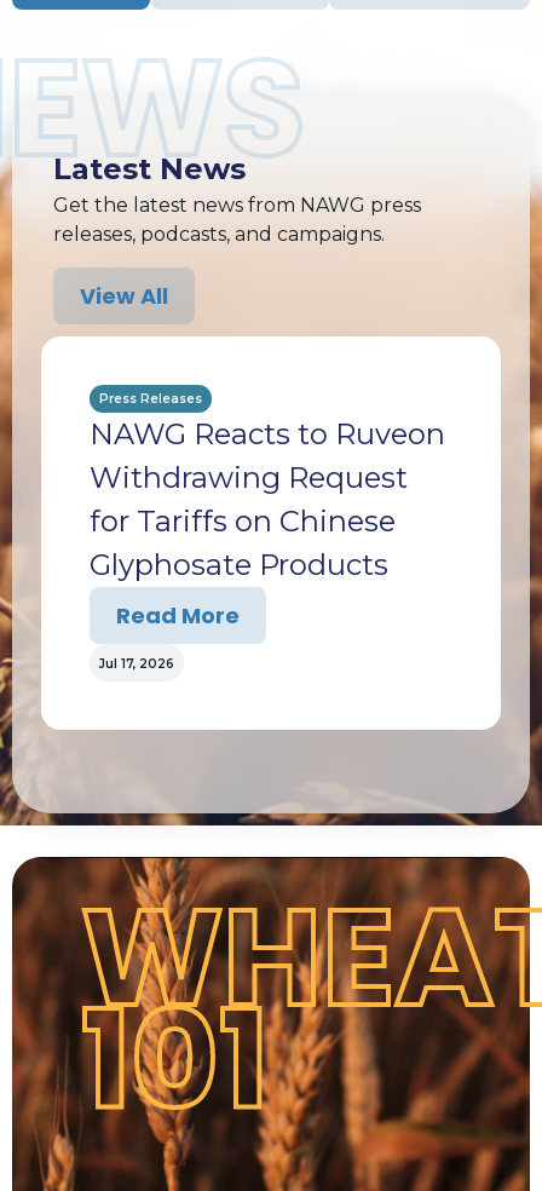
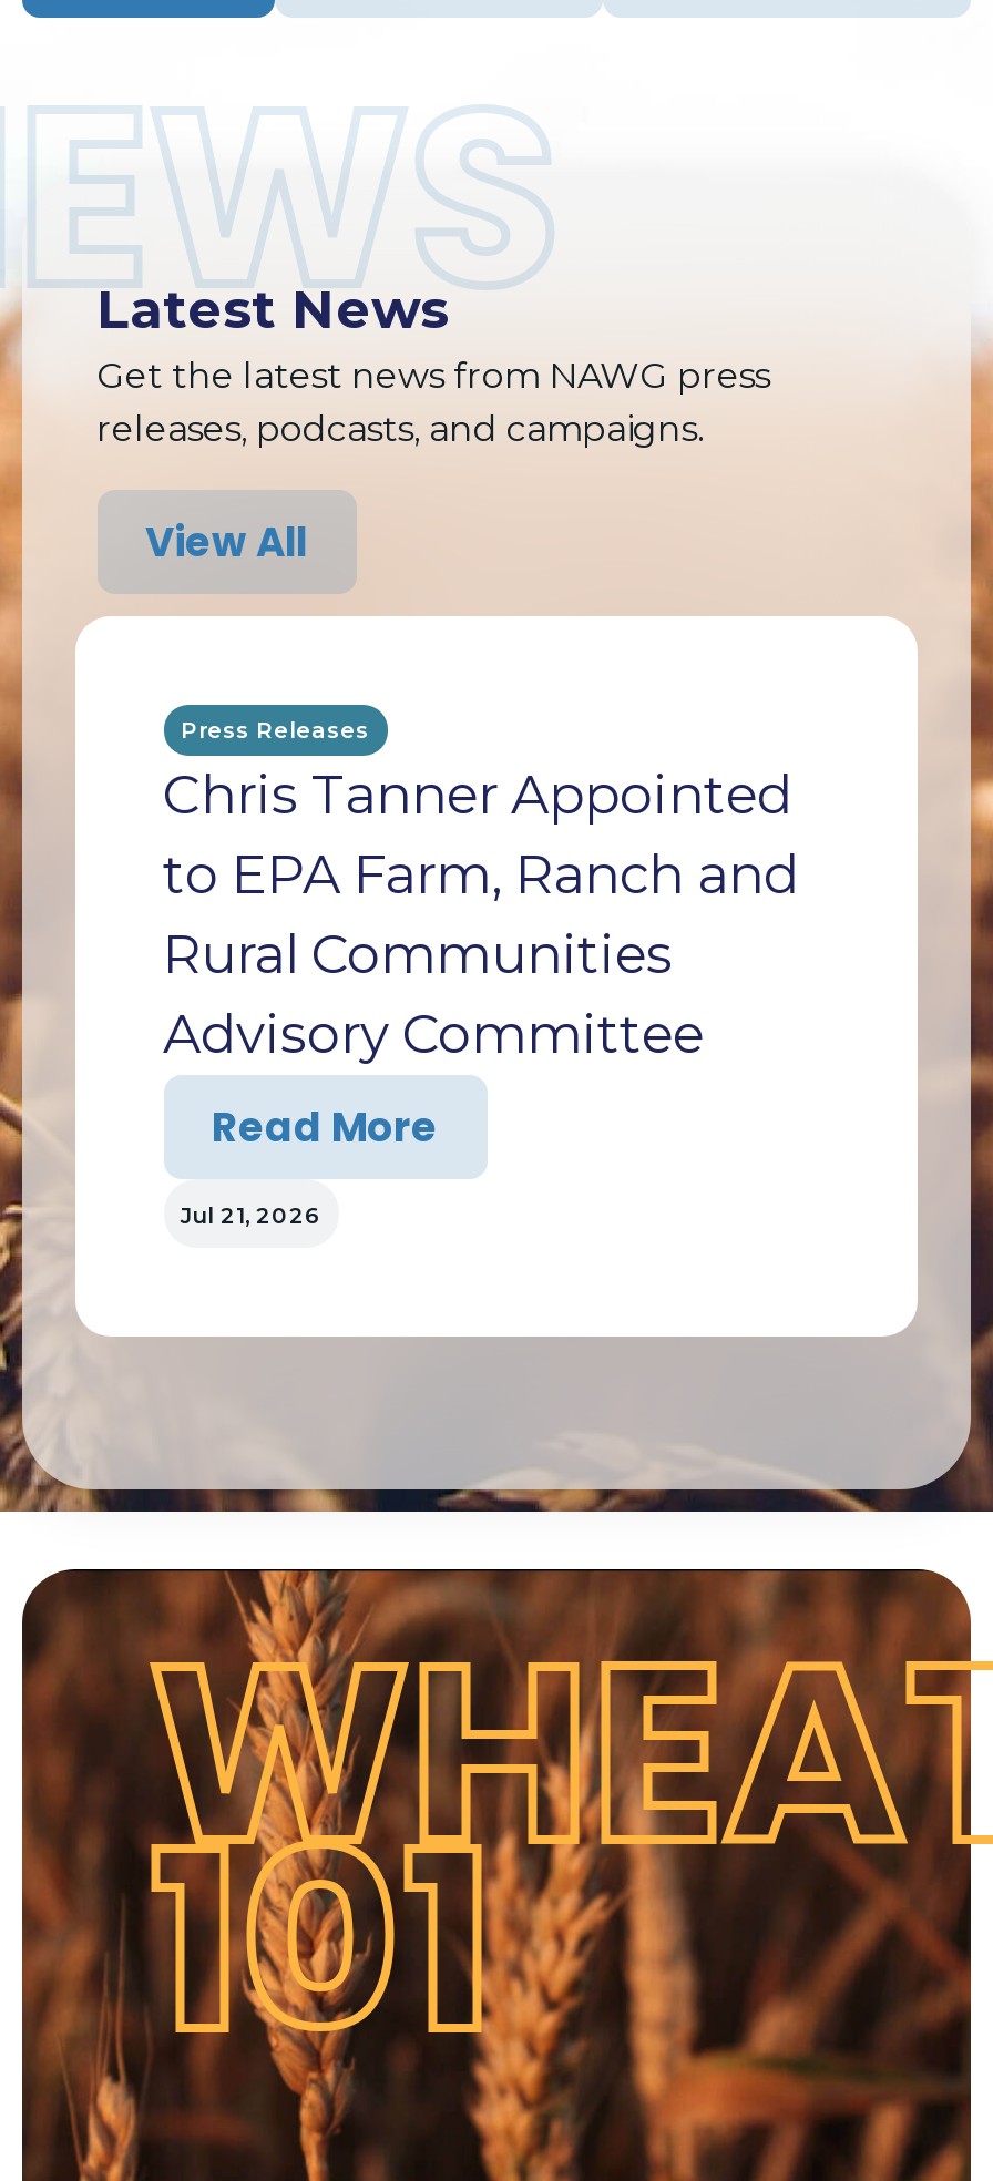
[89,416,445,582] NAWG Reacts to Ruveon | Withdrawing Request | for Tariffs on Chinese | Glyphosate Products -> [163,762,799,1065] Chris Tanner Appointed | to EPA Farm, Ranch and | Rural Communities | Advisory Committee
[99,656,174,671] Jul 17, 2026 -> [181,1201,320,1229] Jul 21, 2026

